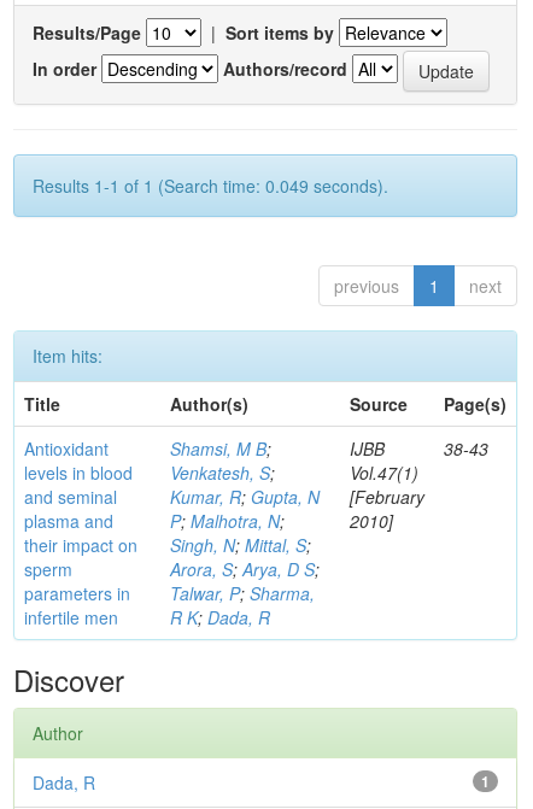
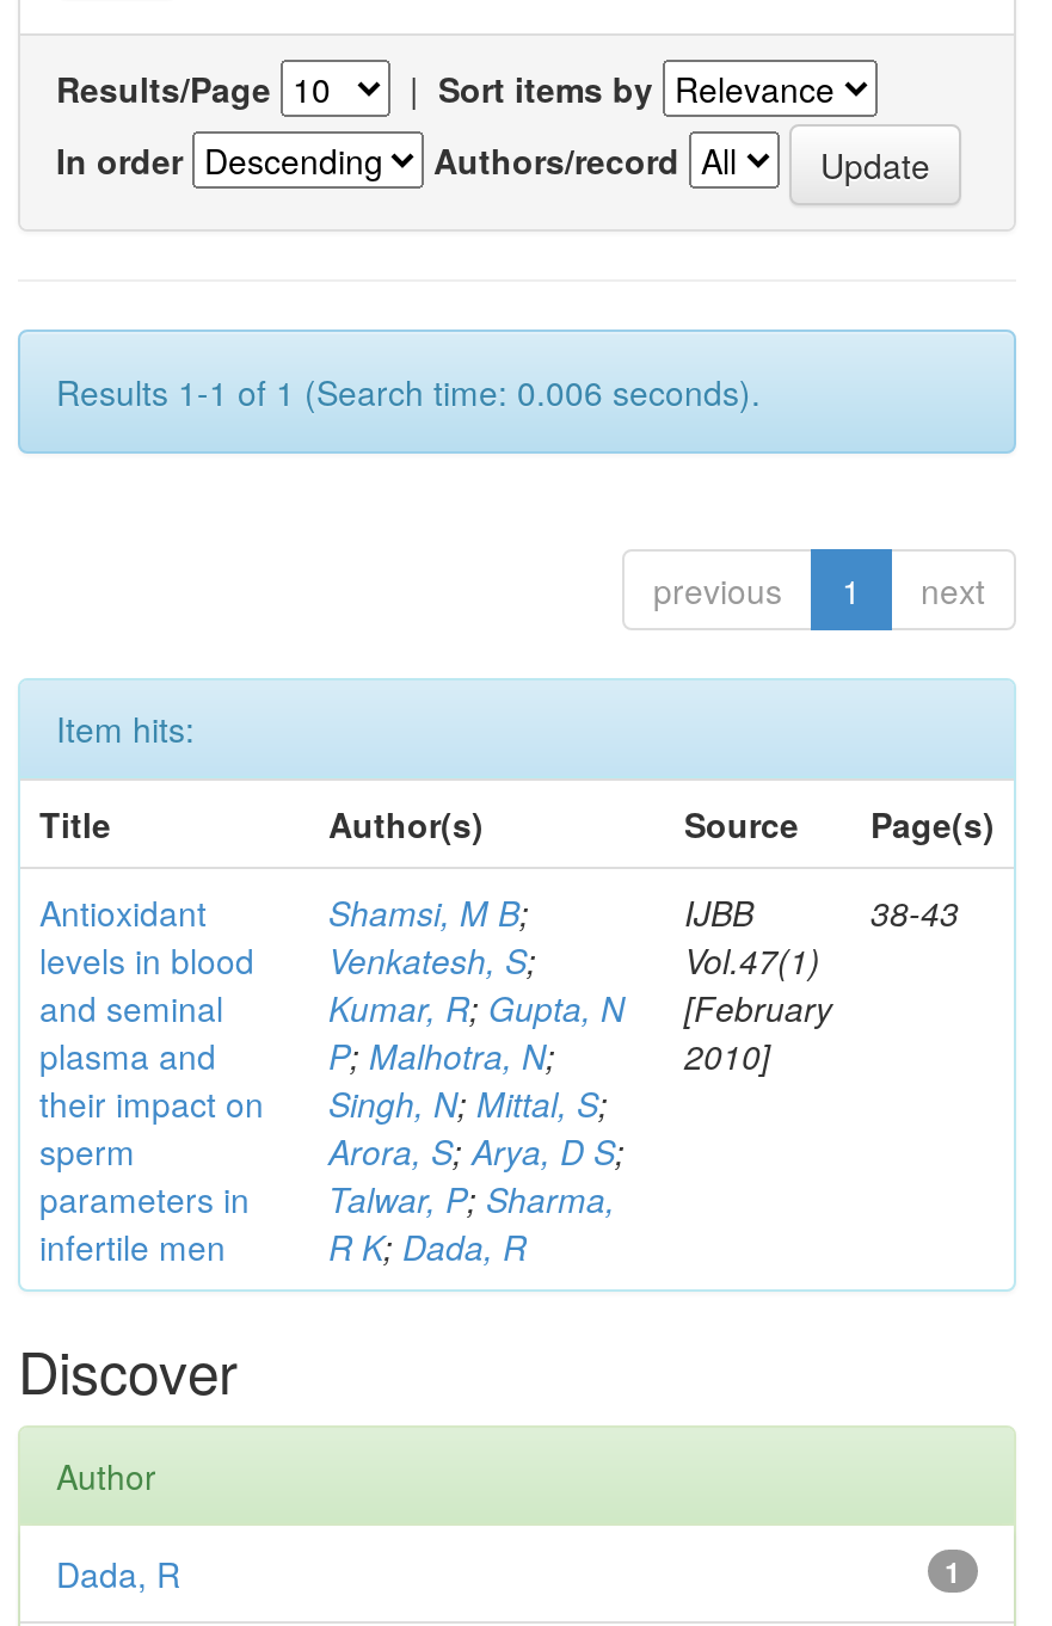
[33,174,388,198] Results 1-1 of 1 (Search time: 0.049 seconds). -> [56,368,761,415] Results 1-1 of 1 (Search time: 0.006 seconds).

